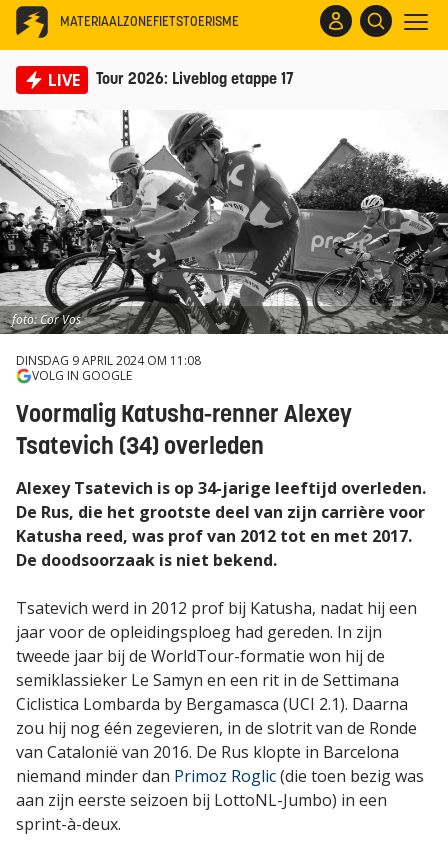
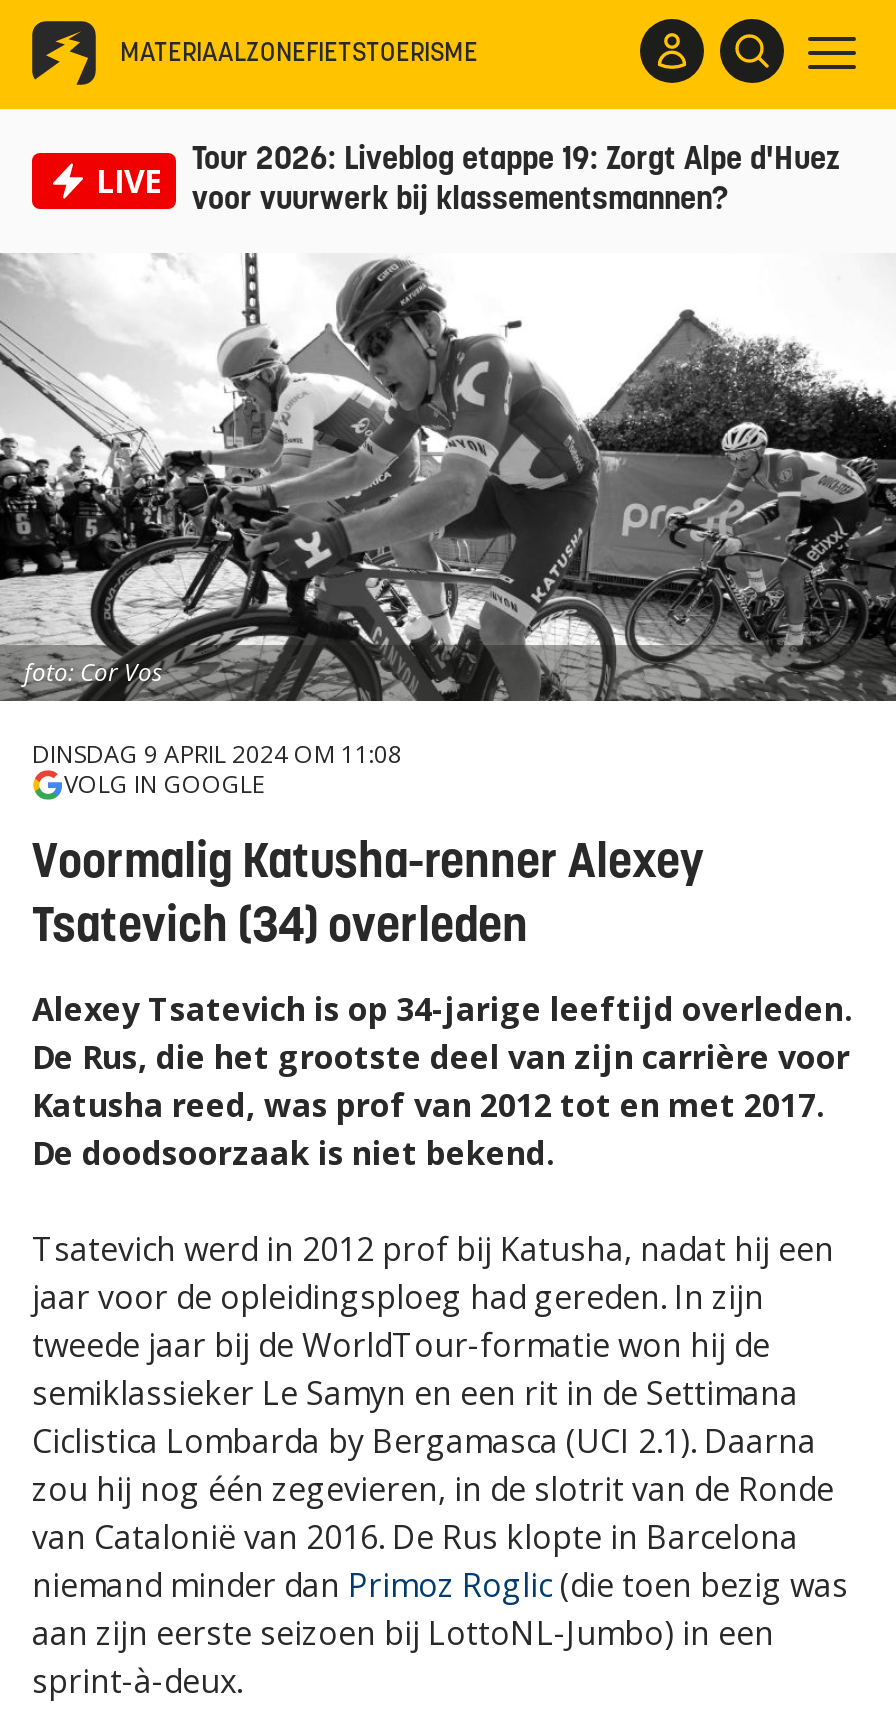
[96,72,294,88] Tour 2026: Liveblog etappe 17 -> [192,145,840,217] Tour 2026: Liveblog etappe 19: Zorgt Alpe d'Huez | voor vuurwerk bij klassementsmannen?

